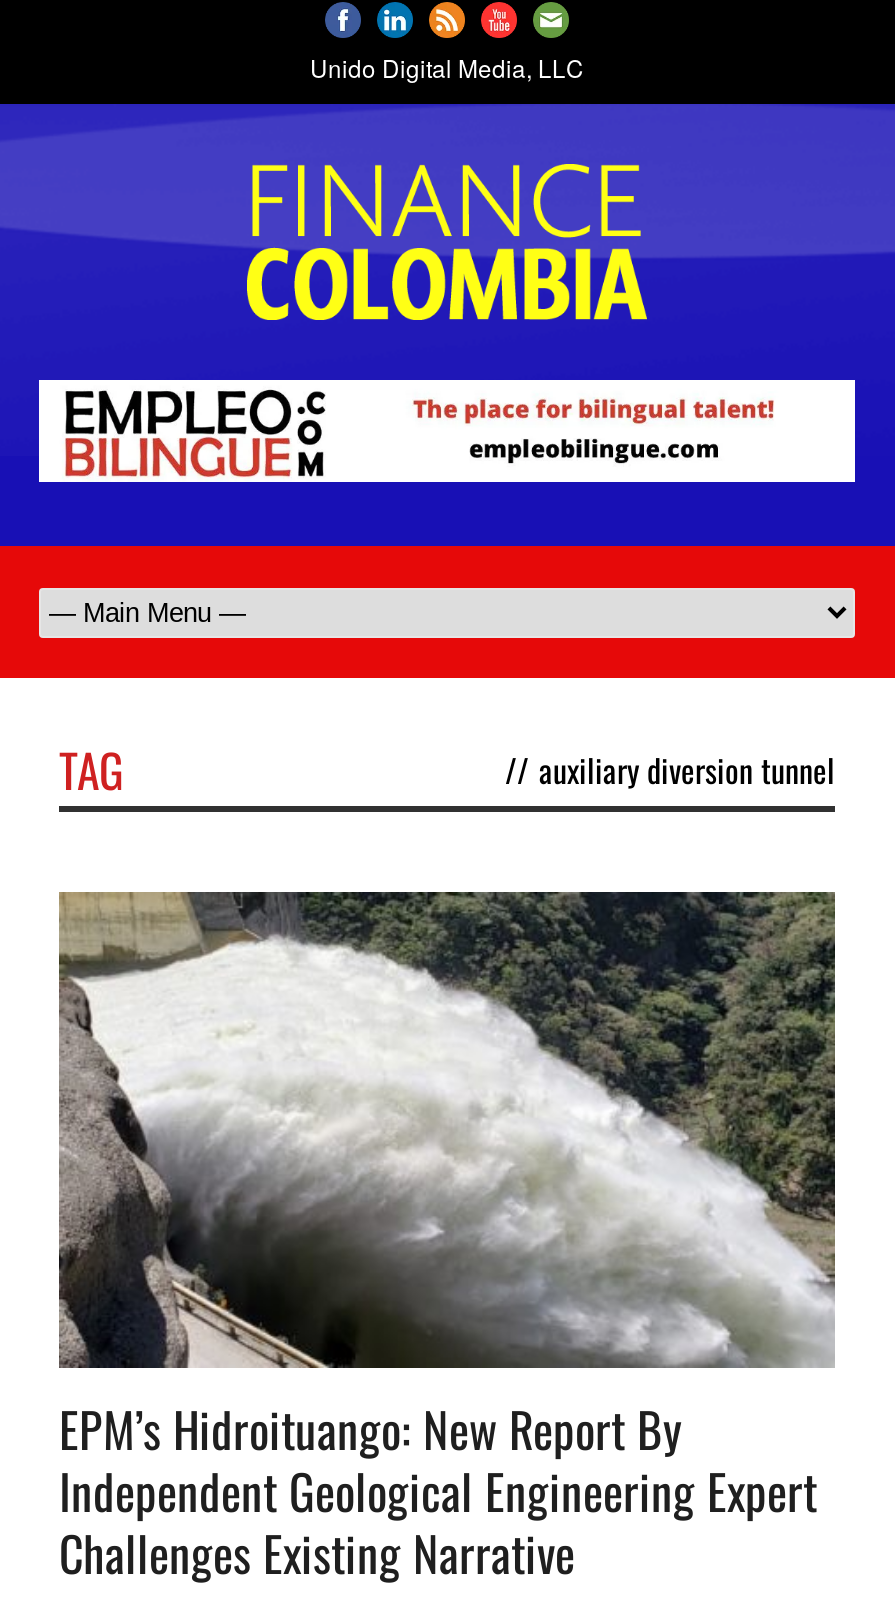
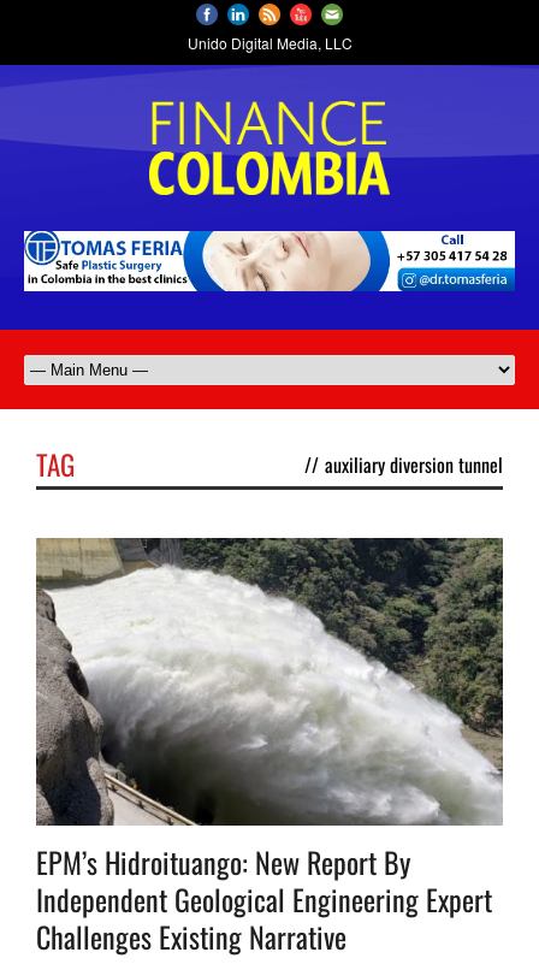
[39,378,857,484] [image] -> [23,230,516,292] [image]

